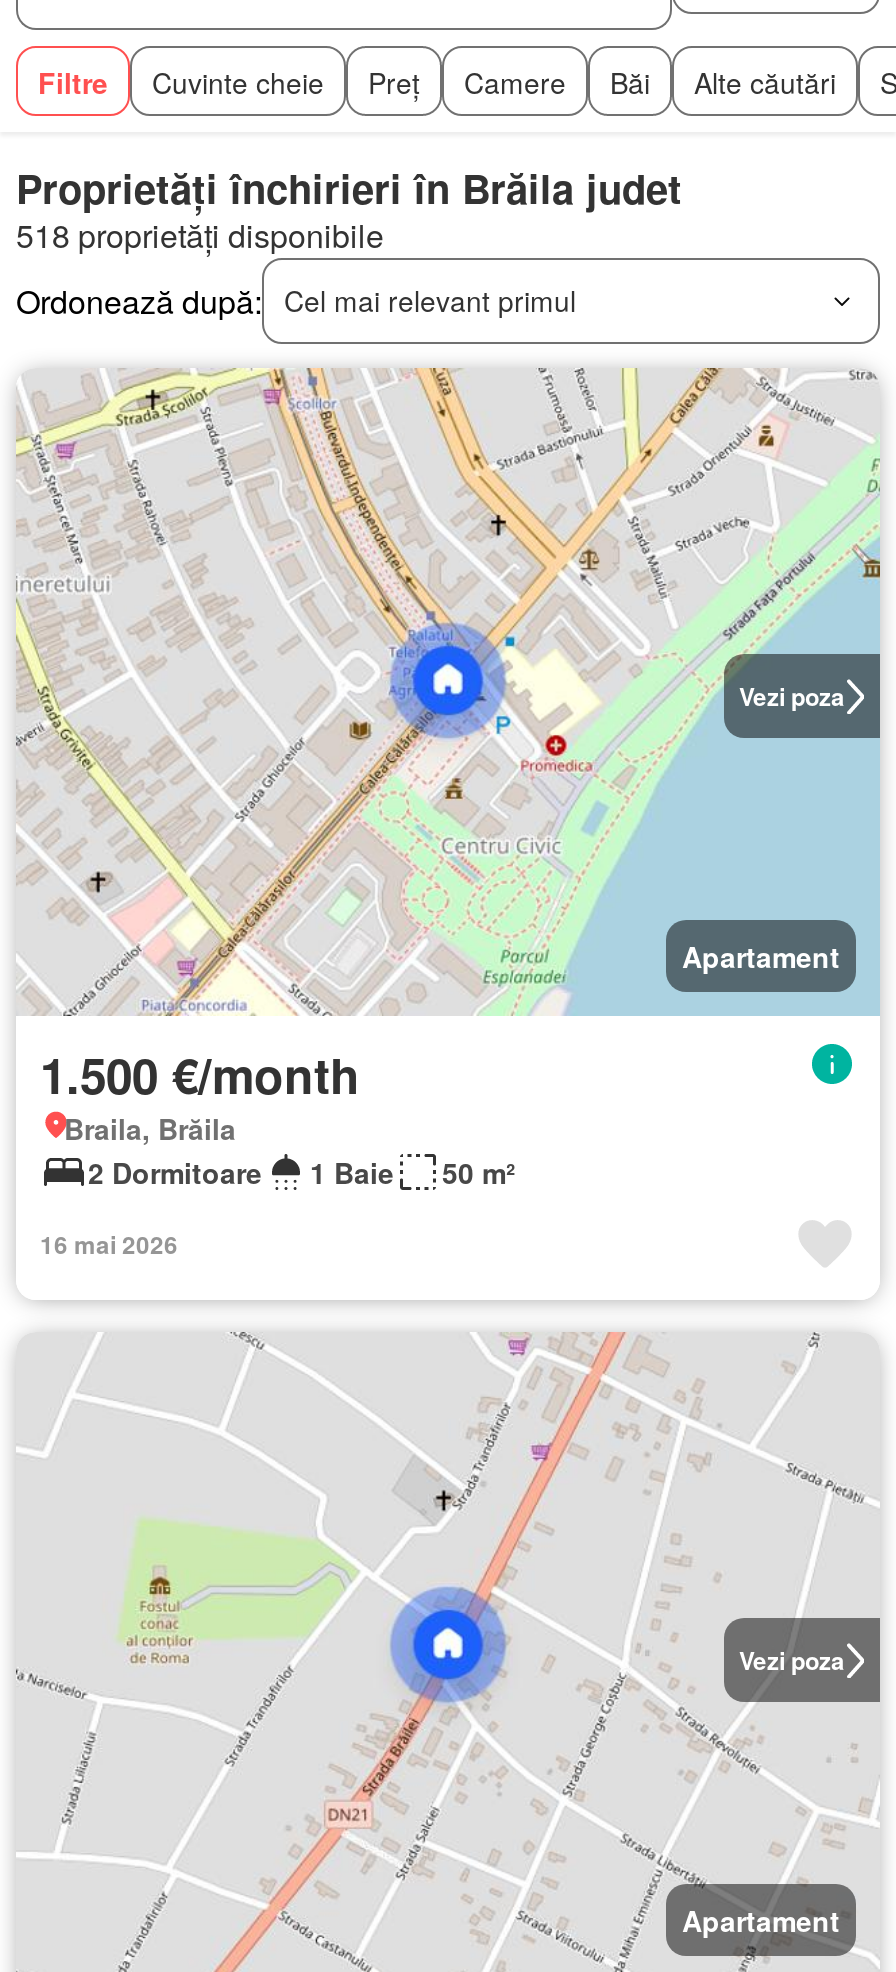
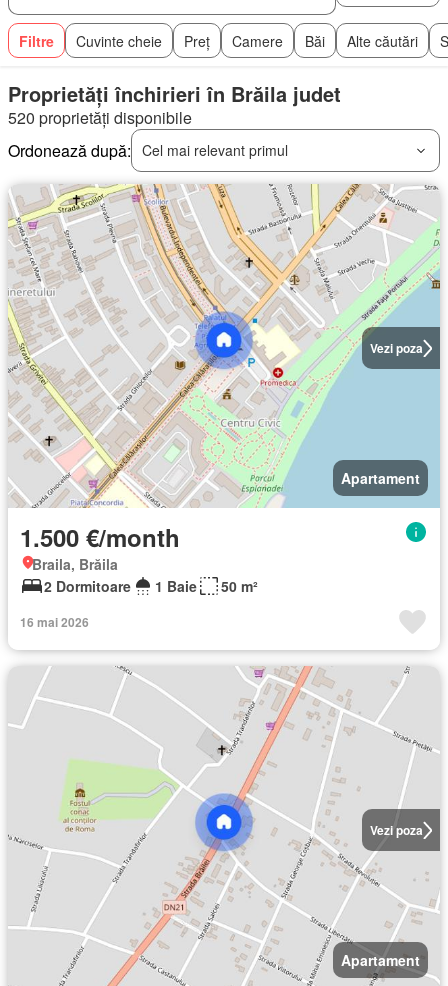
[16,212,384,258] 518 proprietăți disponibile -> [8,106,192,129] 520 proprietăți disponibile

